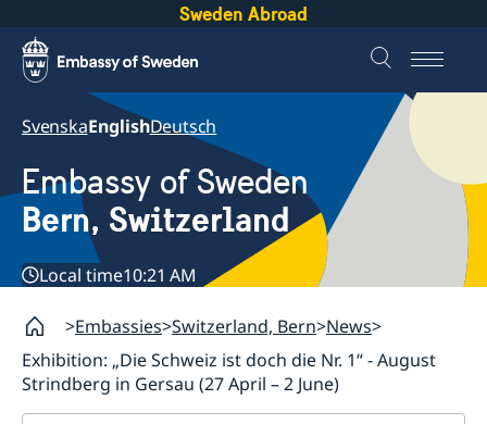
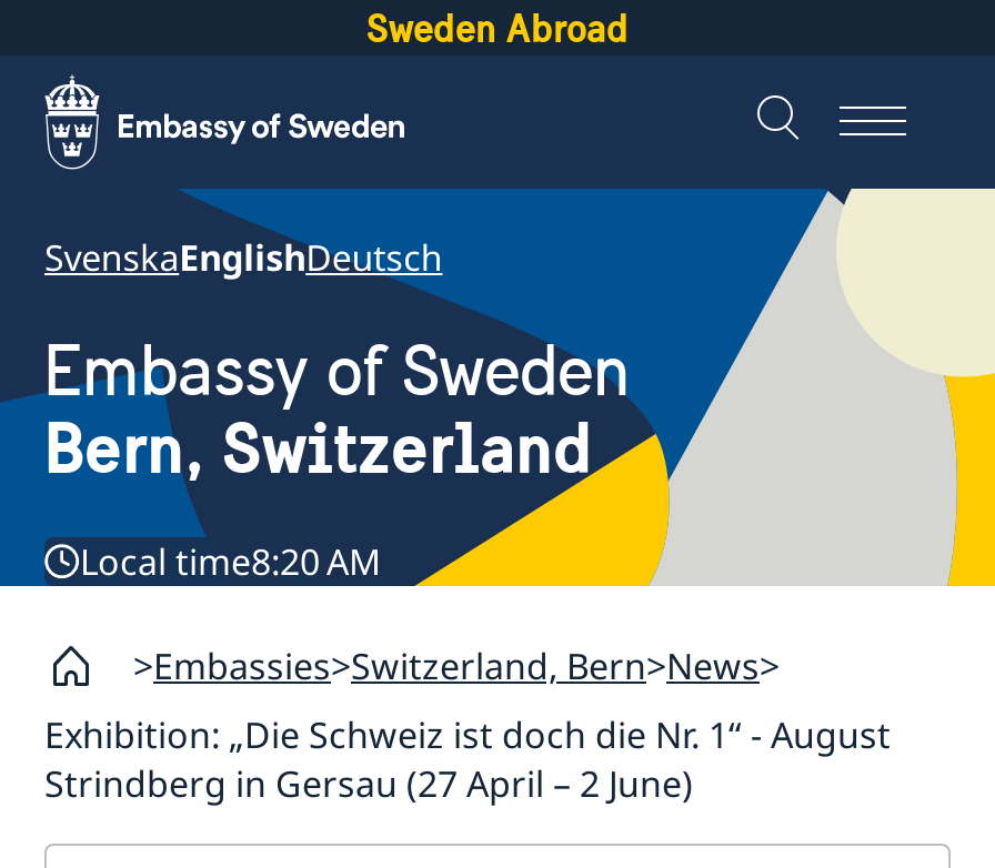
[39,264,197,288] Local time10:21 AM -> [80,538,382,587] Local time8:20 AM

